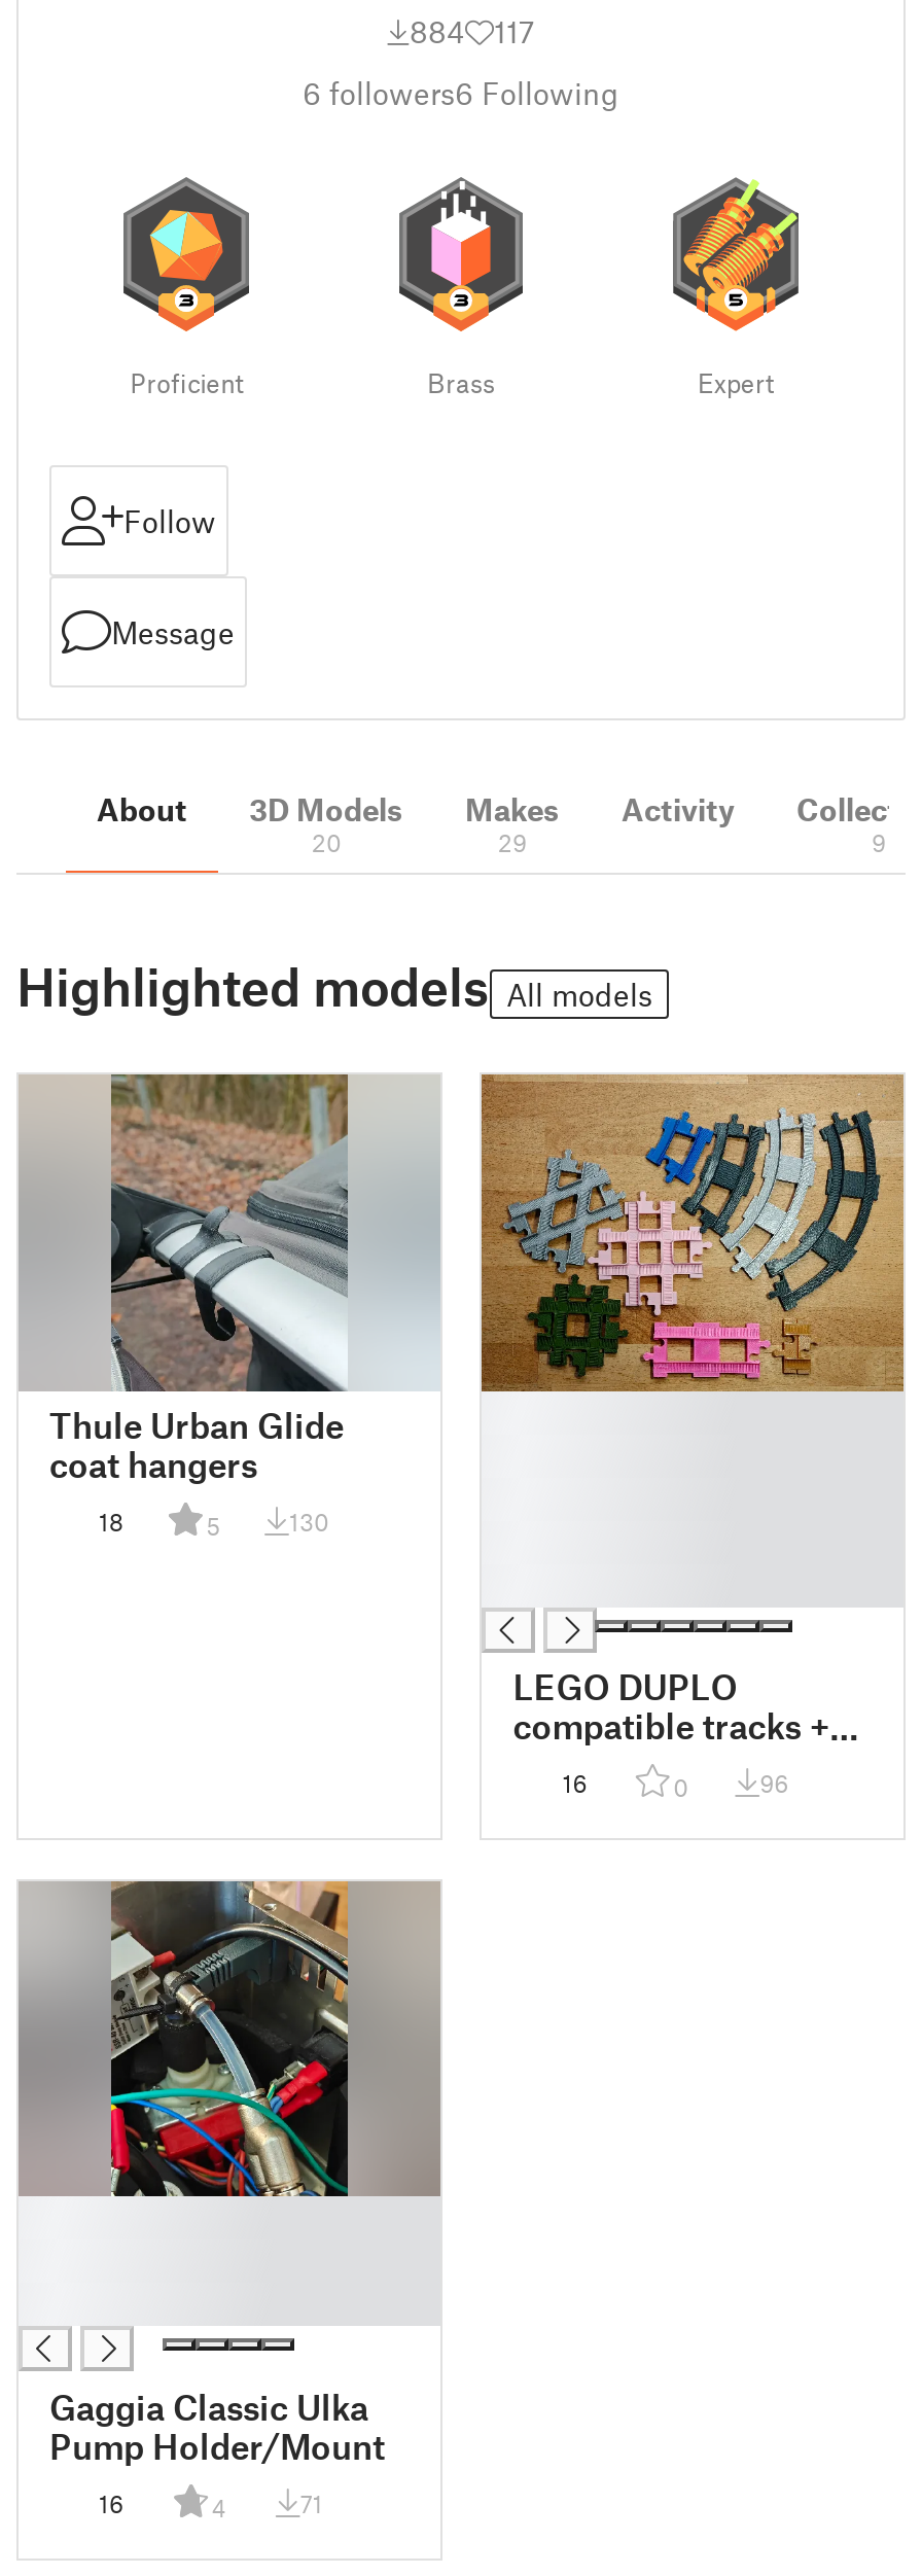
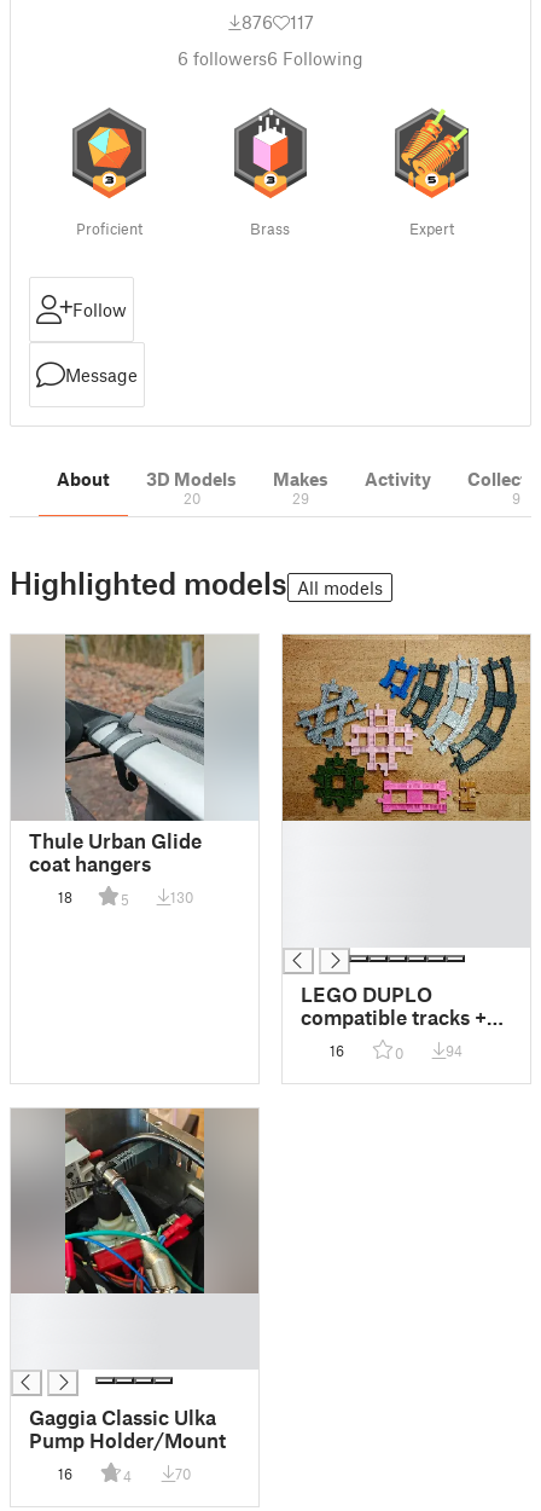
[410,12,535,49] 884 117 -> [241,11,313,33] 876 117
[760,1769,788,1797] 96 -> [446,1042,463,1059] 94
[300,2488,323,2517] 71 -> [174,1465,190,1482] 70

